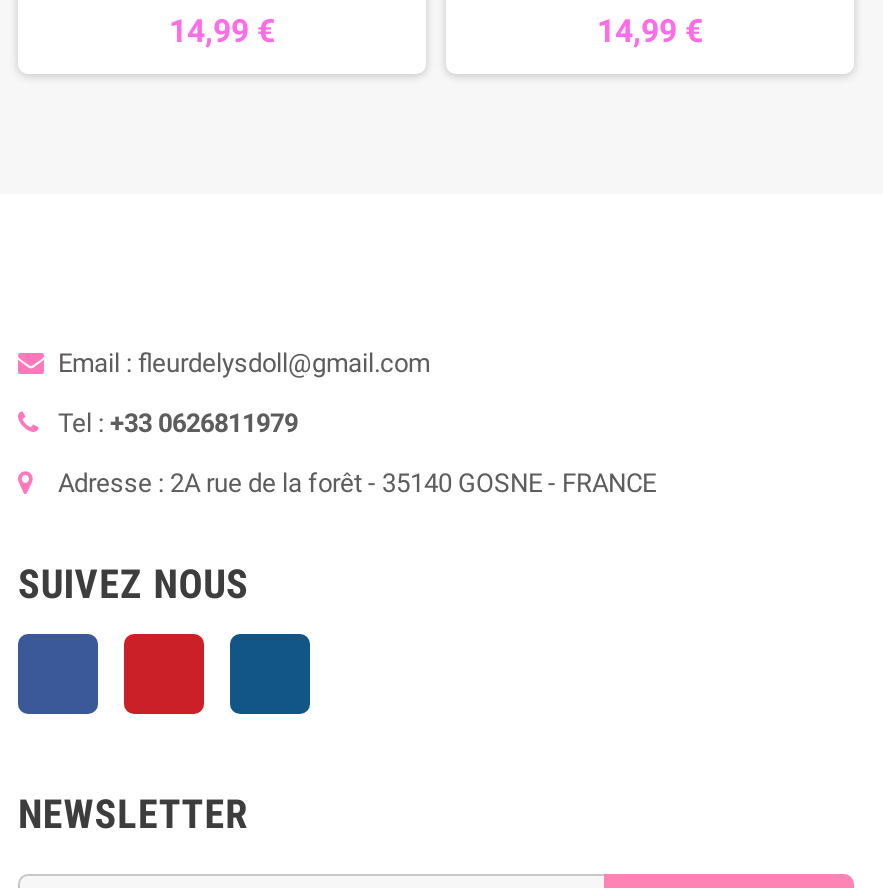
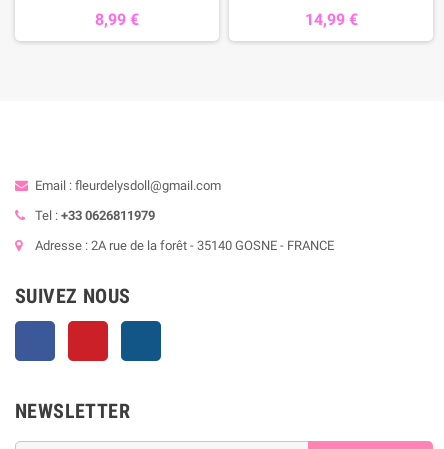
[169,12,275,50] 14,99 € -> [95,10,139,29] 8,99 €

